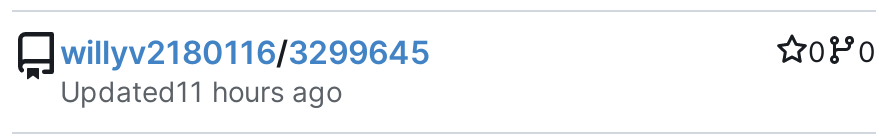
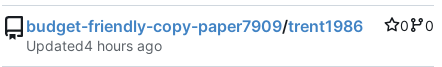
[60,32,430,72] willyv2180116/3299645 -> [26,16,363,36] budget-friendly-copy-paper7909/trent1986

